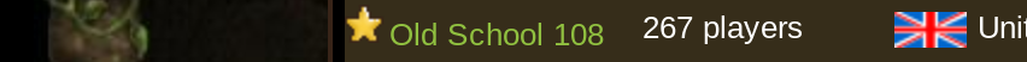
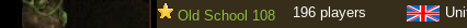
[389,10,804,52] Old School 108 267 players -> [177,4,366,24] Old School 108 196 players

